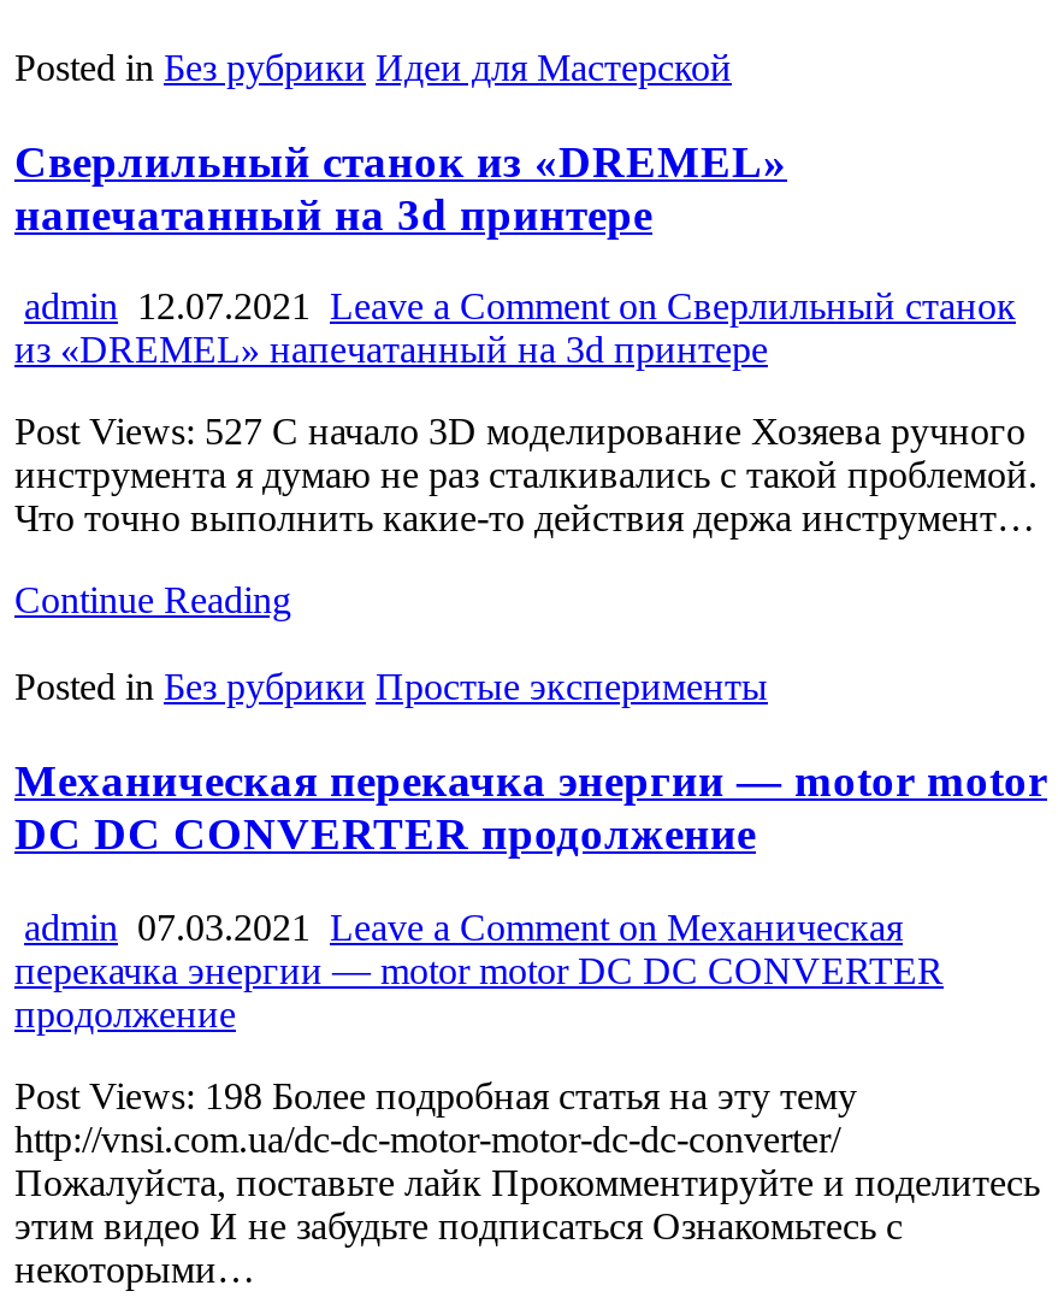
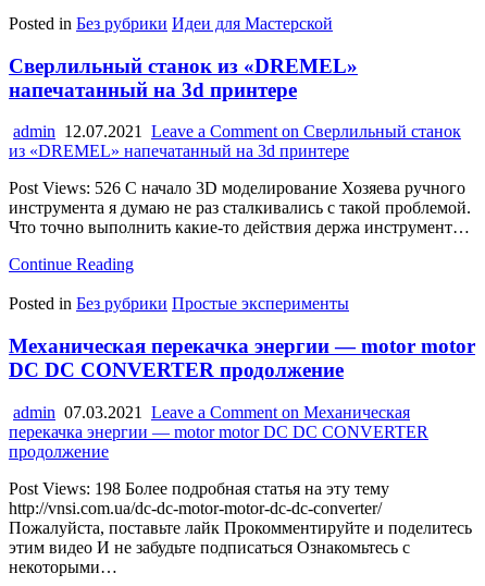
[14,411,1026,452] Post Views: 527 С начало 3D моделирование Хозяева ручного -> [9,179,465,197] Post Views: 526 С начало 3D моделирование Хозяева ручного

